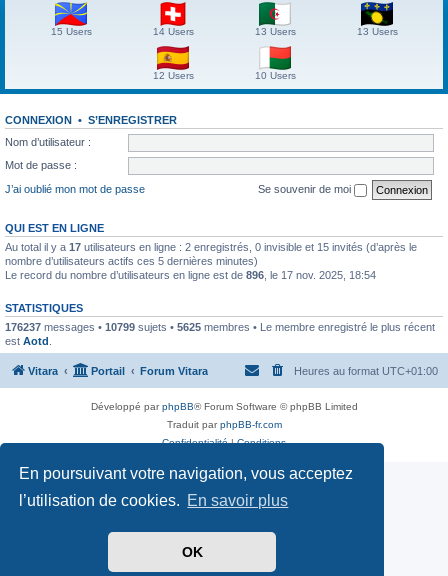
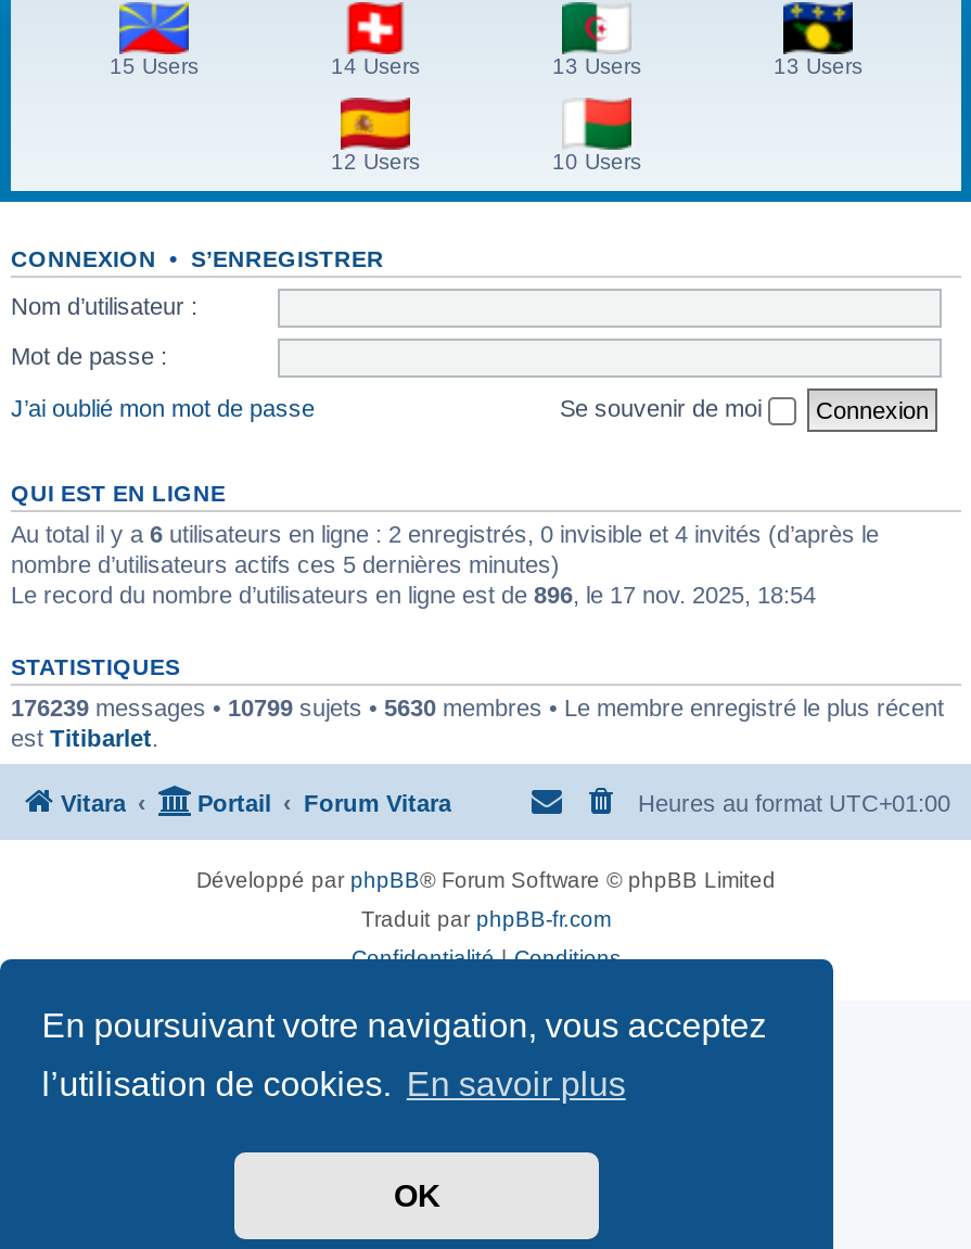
[5,240,417,252] Au total il y a 17 utilisateurs en ligne : 2 enregistrés, 0 invisible et 15 invités (d’après le -> [11,520,879,546] Au total il y a 6 utilisateurs en ligne : 2 enregistrés, 0 invisible et 4 invités (d’après le
[5,320,435,332] 176237 messages • 10799 sujets • 5625 membres • Le membre enregistré le plus récent -> [11,693,944,719] 176239 messages • 10799 sujets • 5630 membres • Le membre enregistré le plus récent
[5,334,52,346] est Aotd. -> [11,724,158,750] est Titibarlet.

